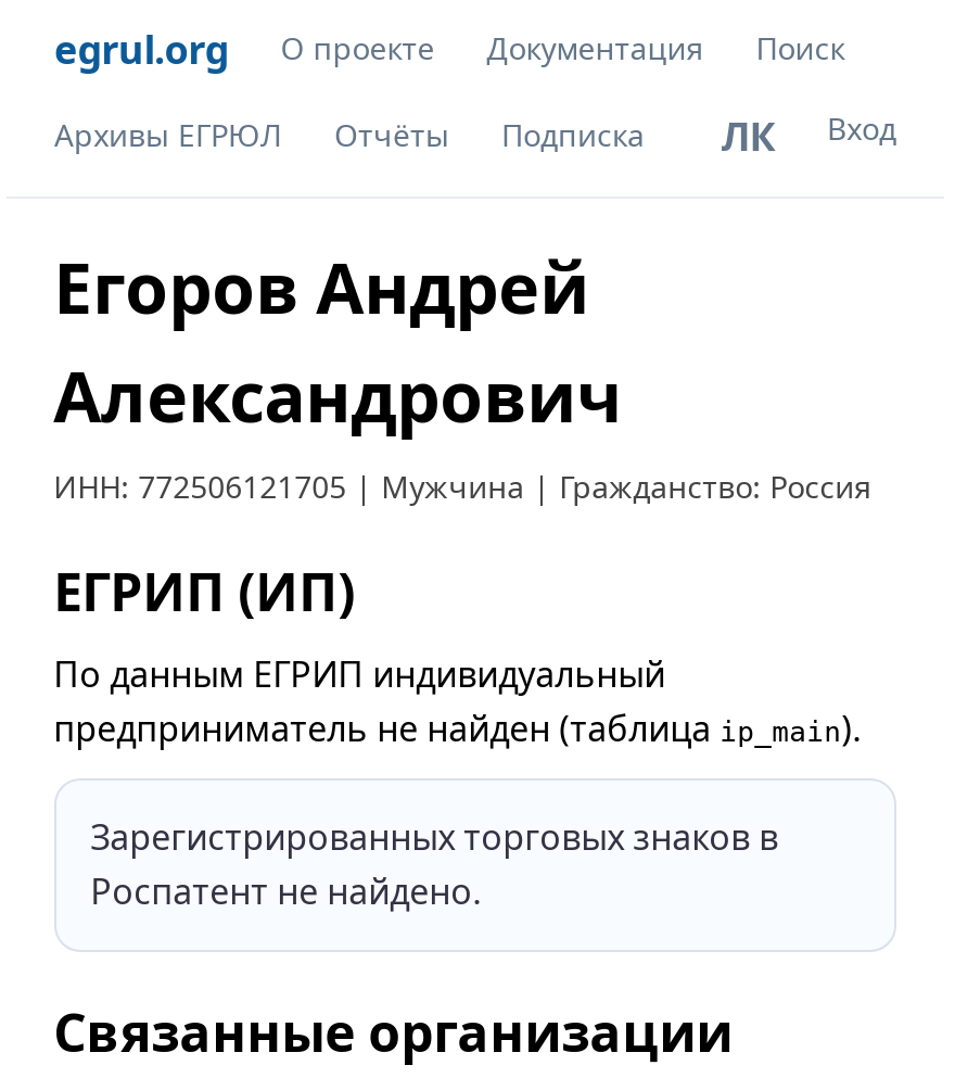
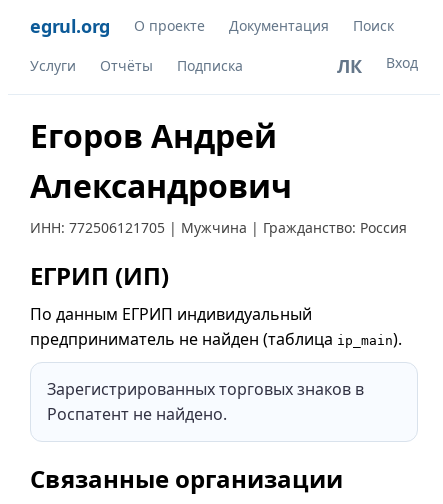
[54,114,282,155] Архивы ЕГРЮЛ -> [30,56,76,75] Услуги

